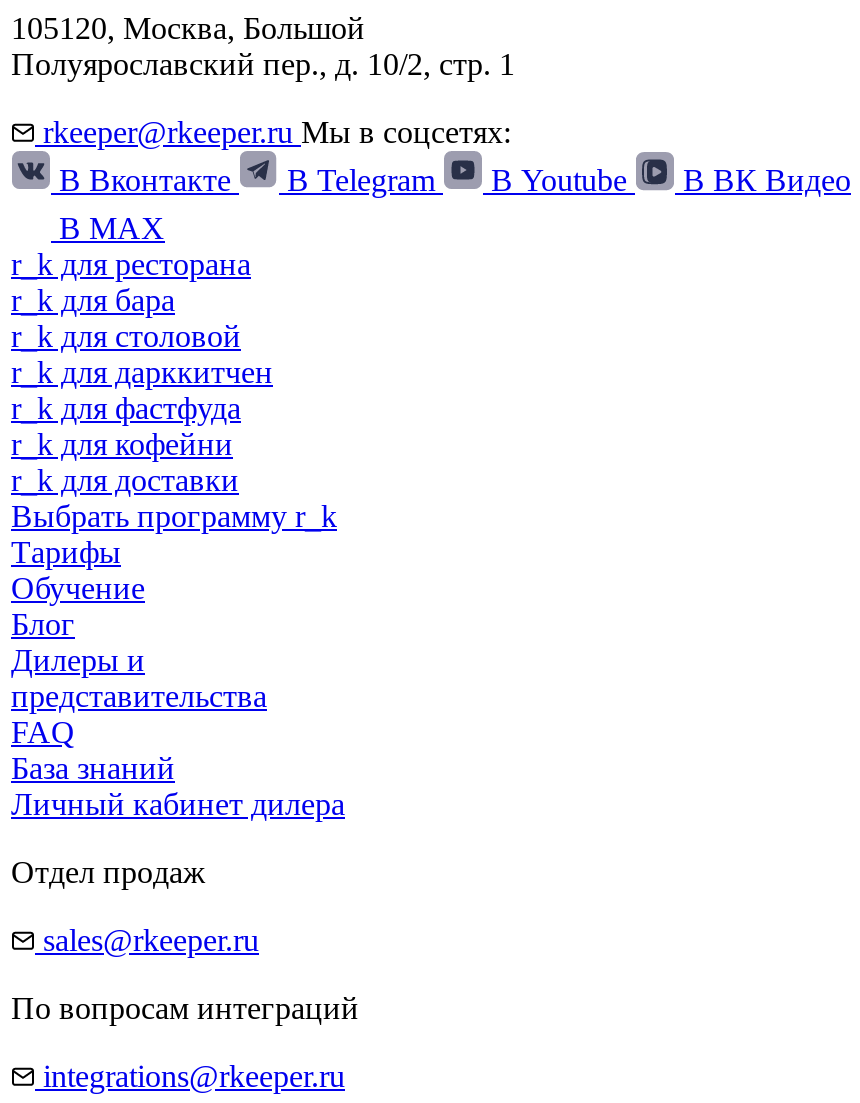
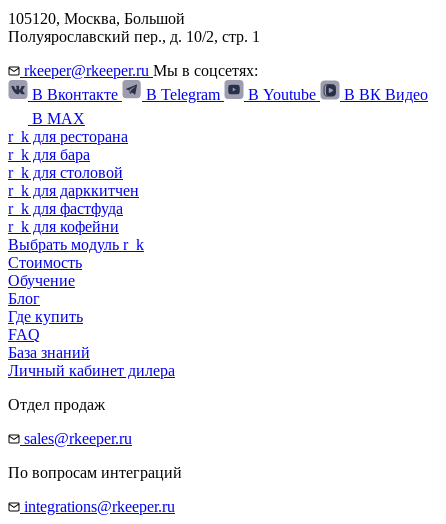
[11,462,337,568] r _ k для доставки | Выбрать программу r _ k | Тарифы -> [8,236,144,271] Выбрать модуль r _ k | Стоимость
[11,642,267,712] Дилеры и | представительства -> [8,308,83,325] Где купить

